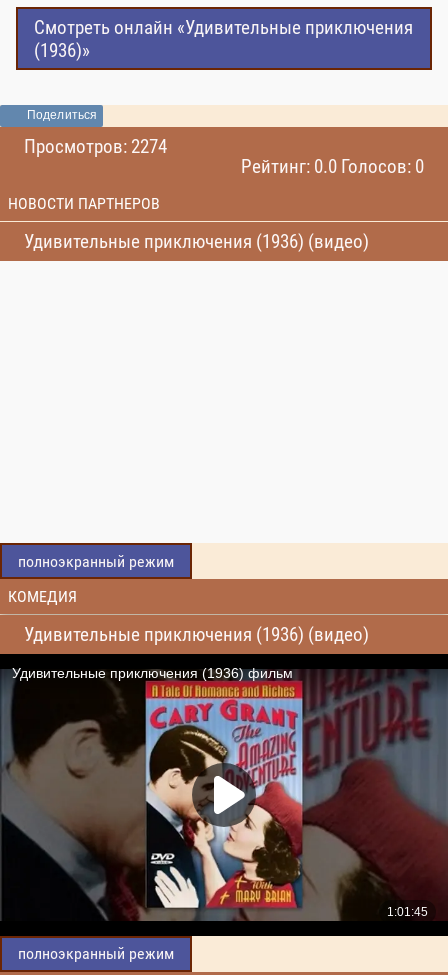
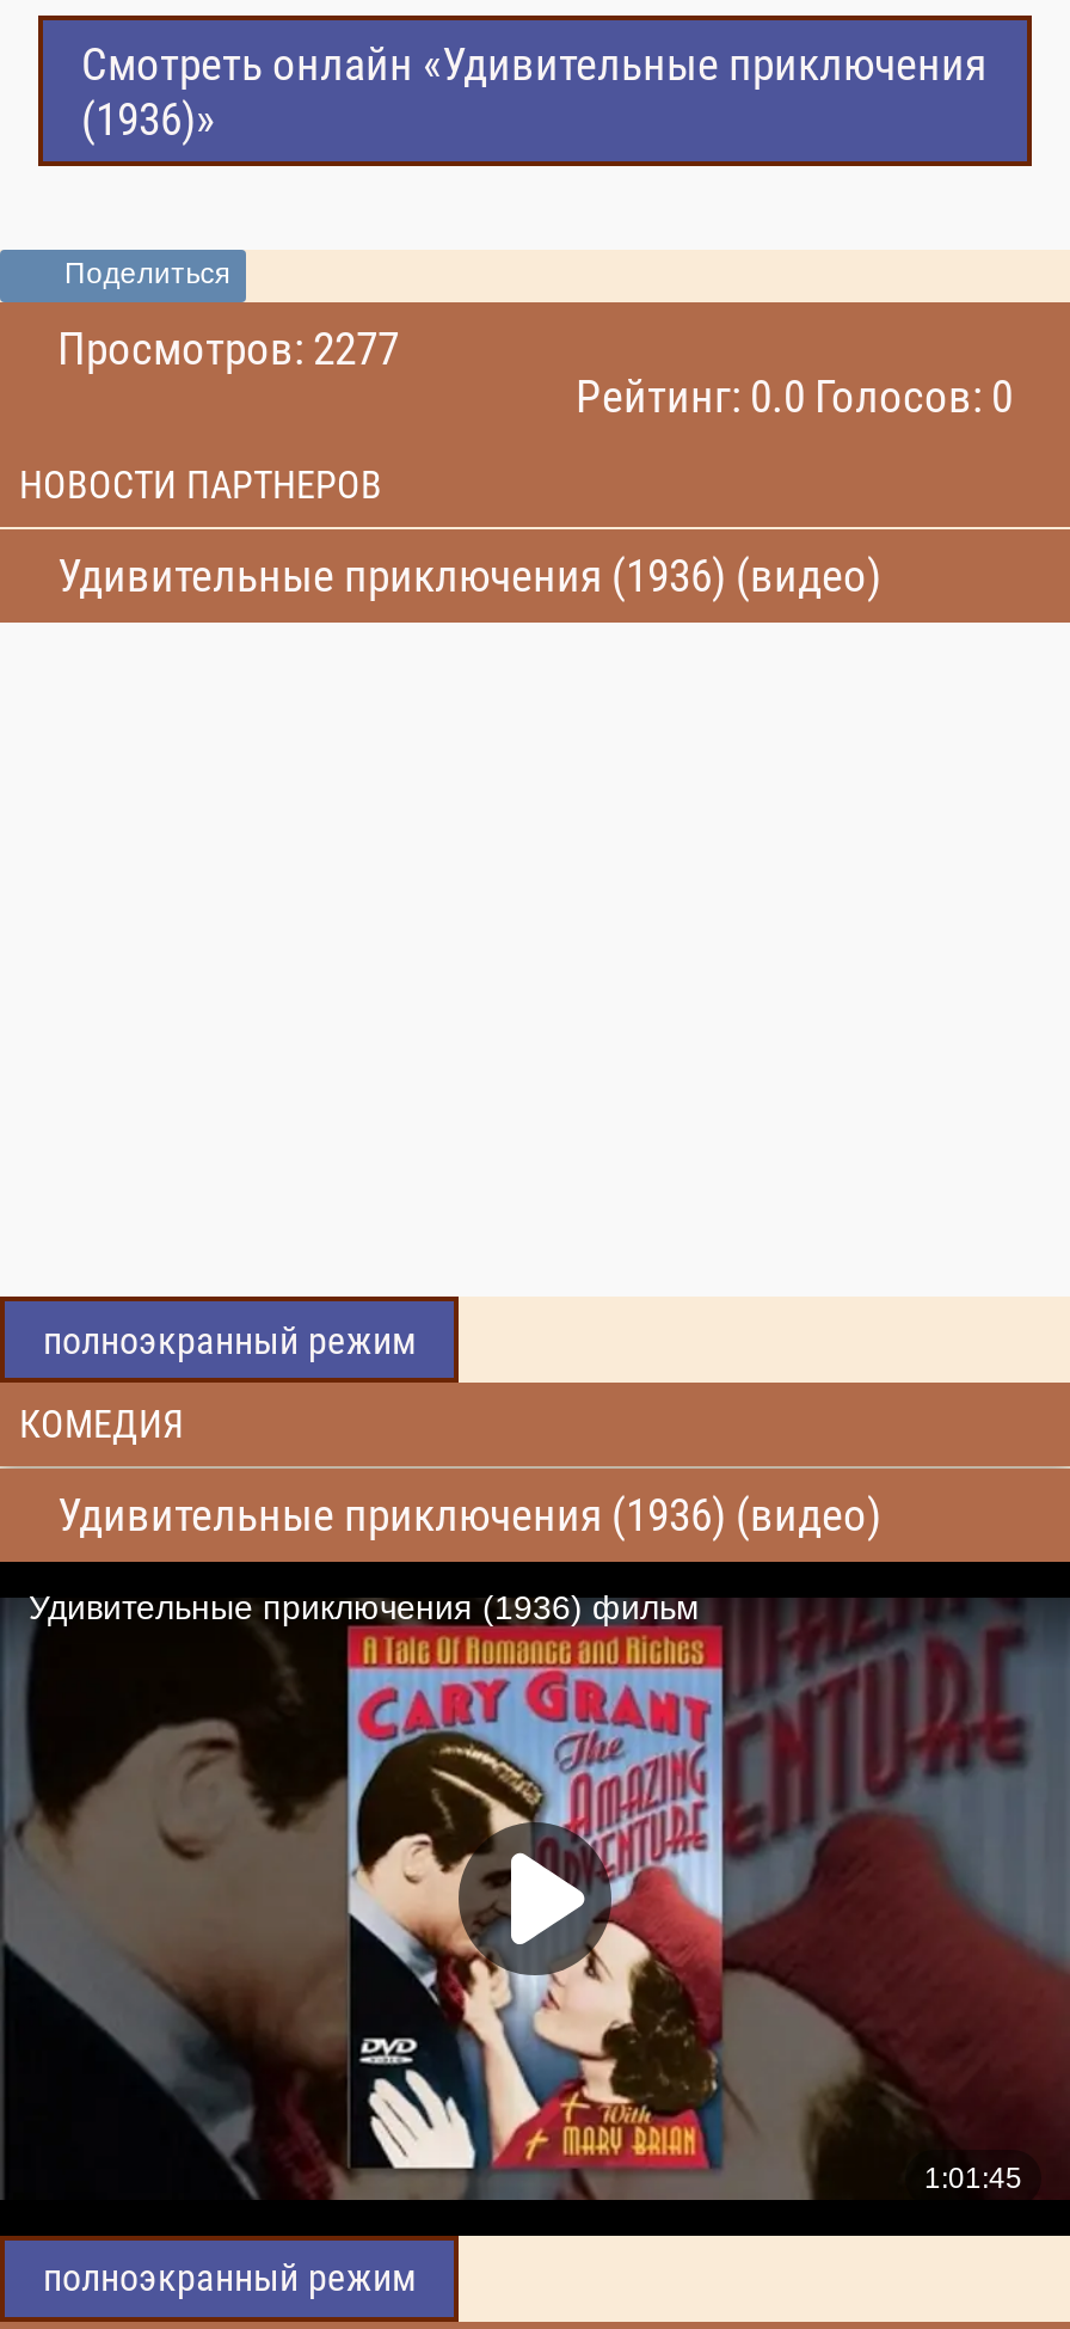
[24,135,167,158] Просмотров: 2274 -> [57,322,399,377] Просмотров: 2277

